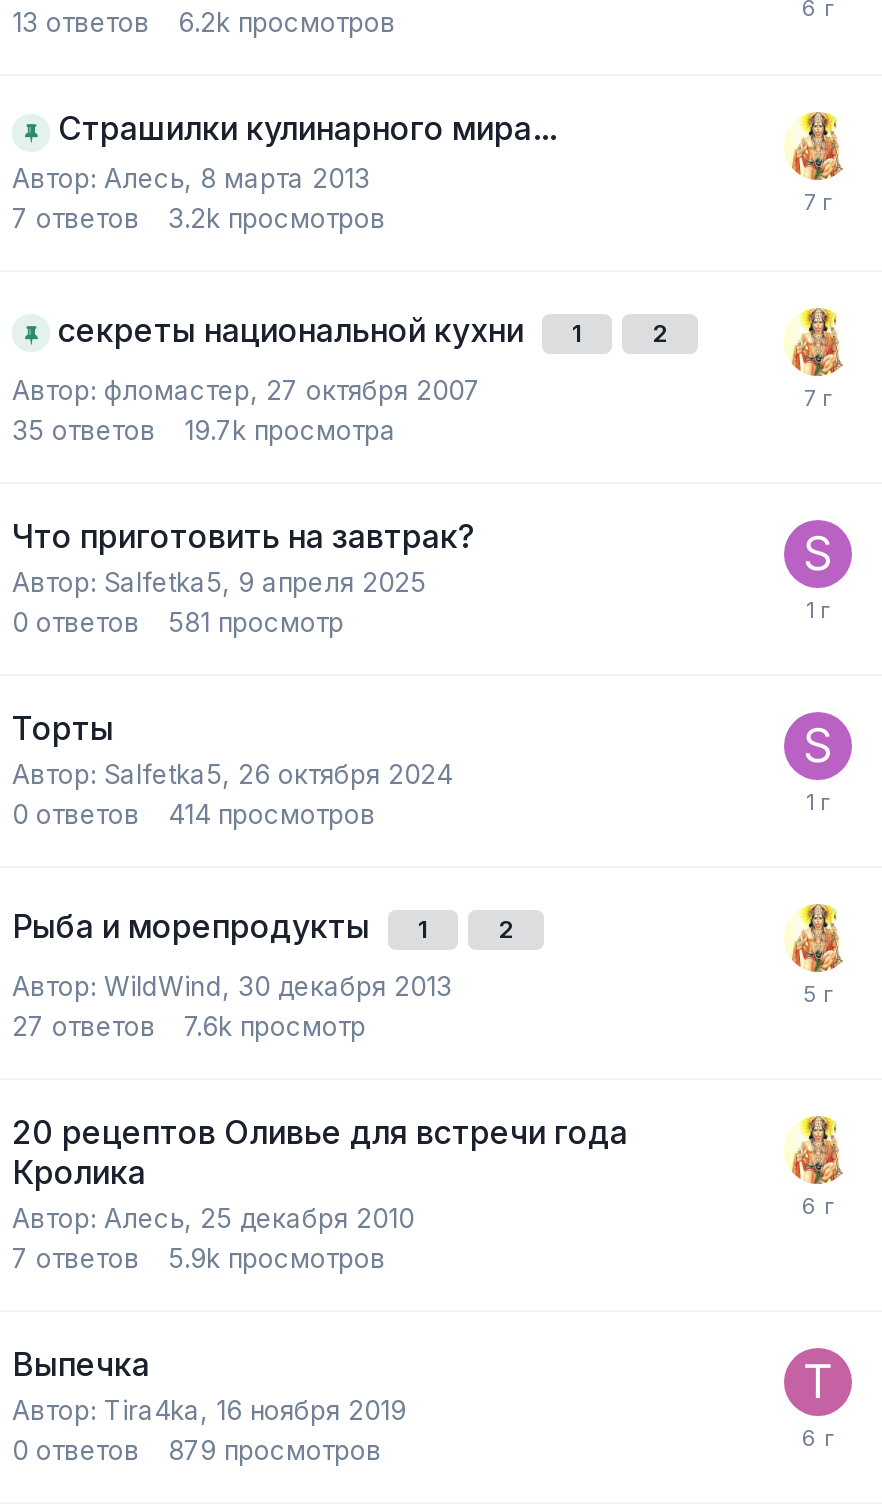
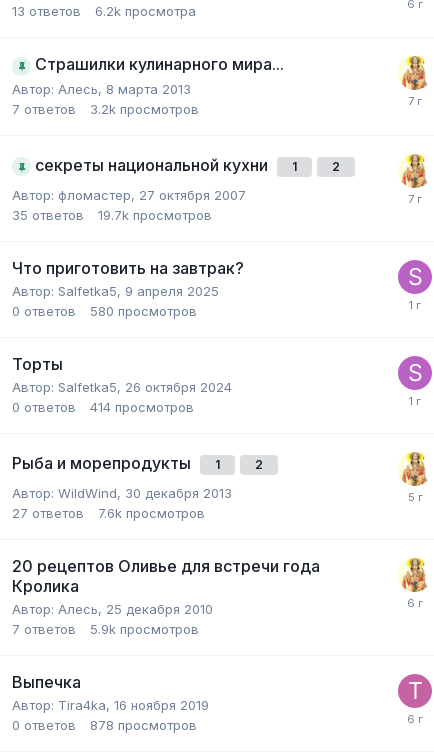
[12,6,396,38] 13 ответов 6.2k просмотров -> [12,3,196,19] 13 ответов 6.2k просмотра
[12,413,396,445] 35 ответов 19.7k просмотра -> [12,206,212,222] 35 ответов 19.7k просмотров
[12,605,344,637] 0 ответов 581 просмотр -> [12,302,197,318] 0 ответов 580 просмотров
[12,1009,366,1041] 27 ответов 7.6k просмотр -> [12,504,205,520] 27 ответов 7.6k просмотров
[12,1433,382,1465] 0 ответов 879 просмотров -> [12,716,197,732] 0 ответов 878 просмотров

